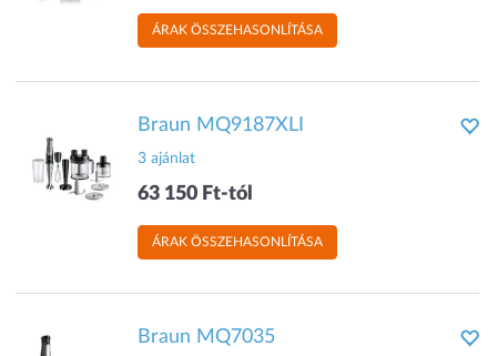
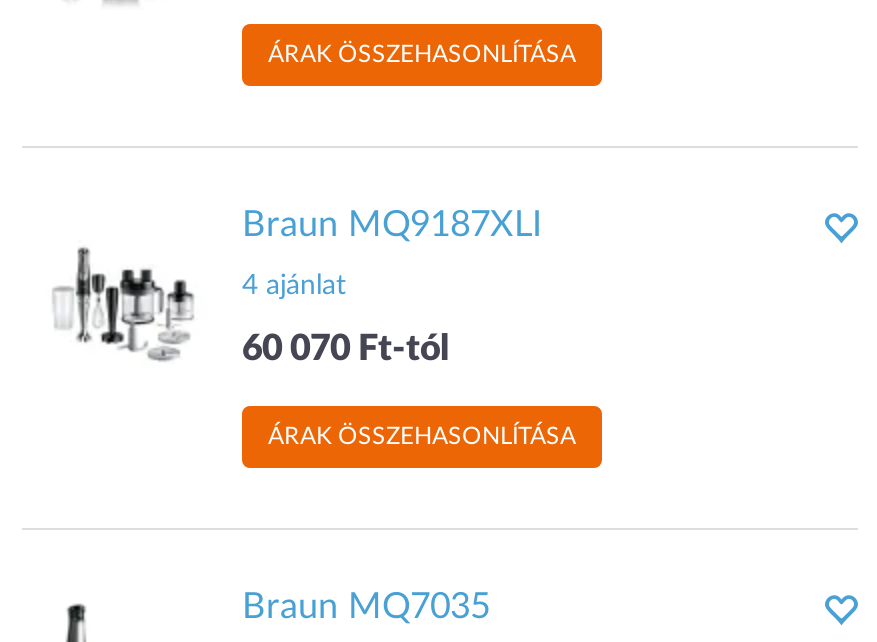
[138,151,195,166] 3 ajánlat -> [242,272,346,300] 4 ajánlat
[138,184,253,204] 63 150 Ft-tól -> [242,332,450,368] 60 070 Ft-tól

